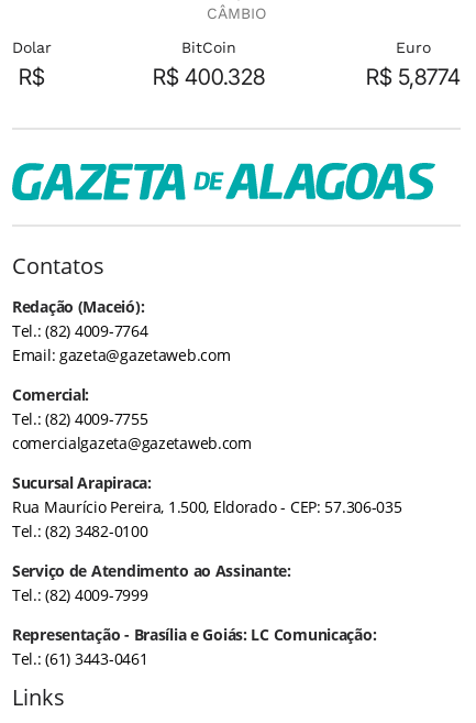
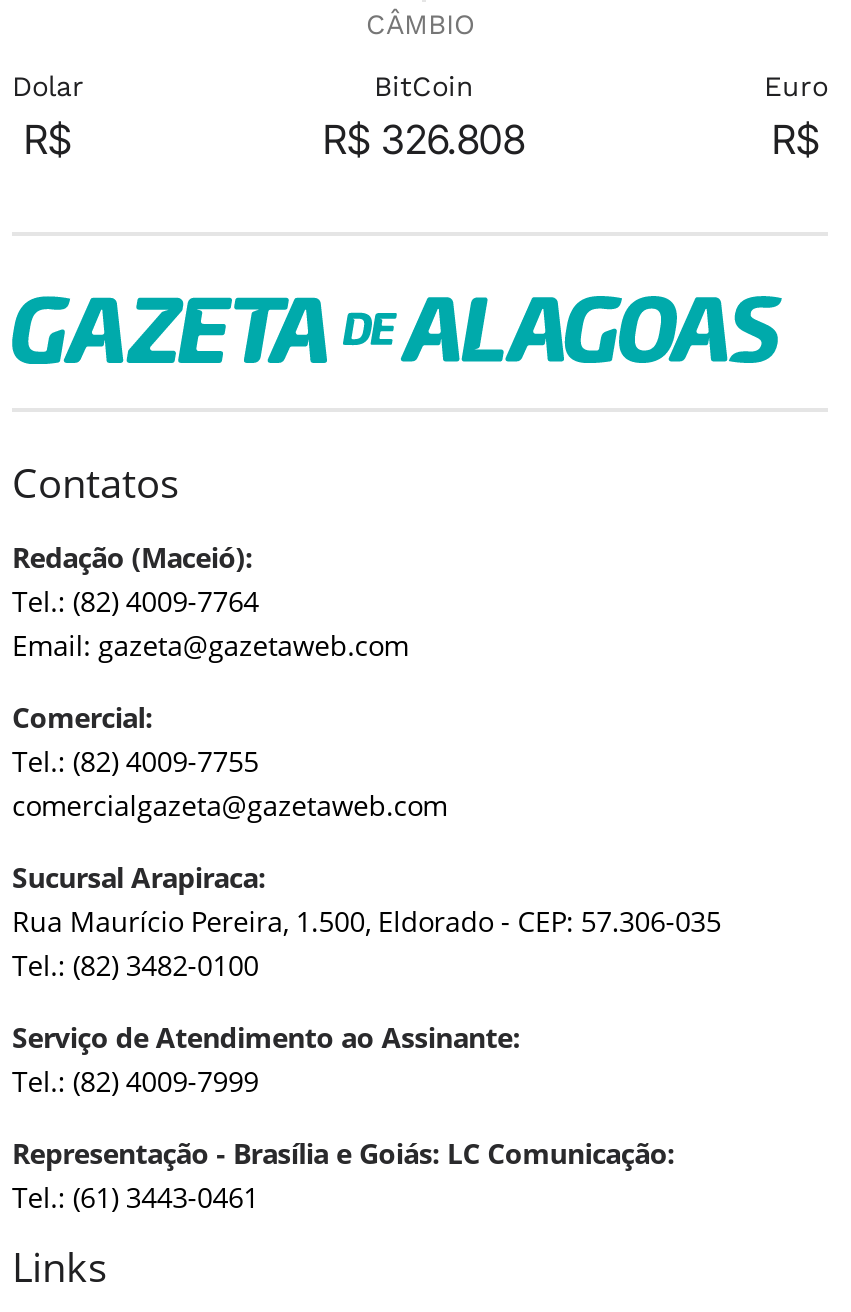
[153,64,265,90] R$ 400.328 -> [323,116,525,164] R$ 326.808
[366,64,461,90] R$ 5,8774 -> [772,116,820,164] R$

